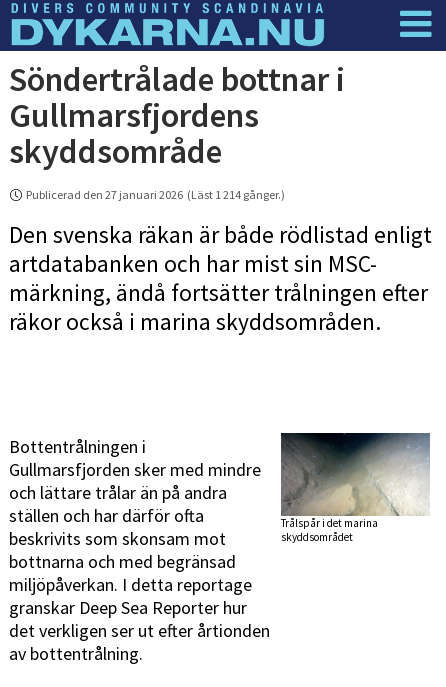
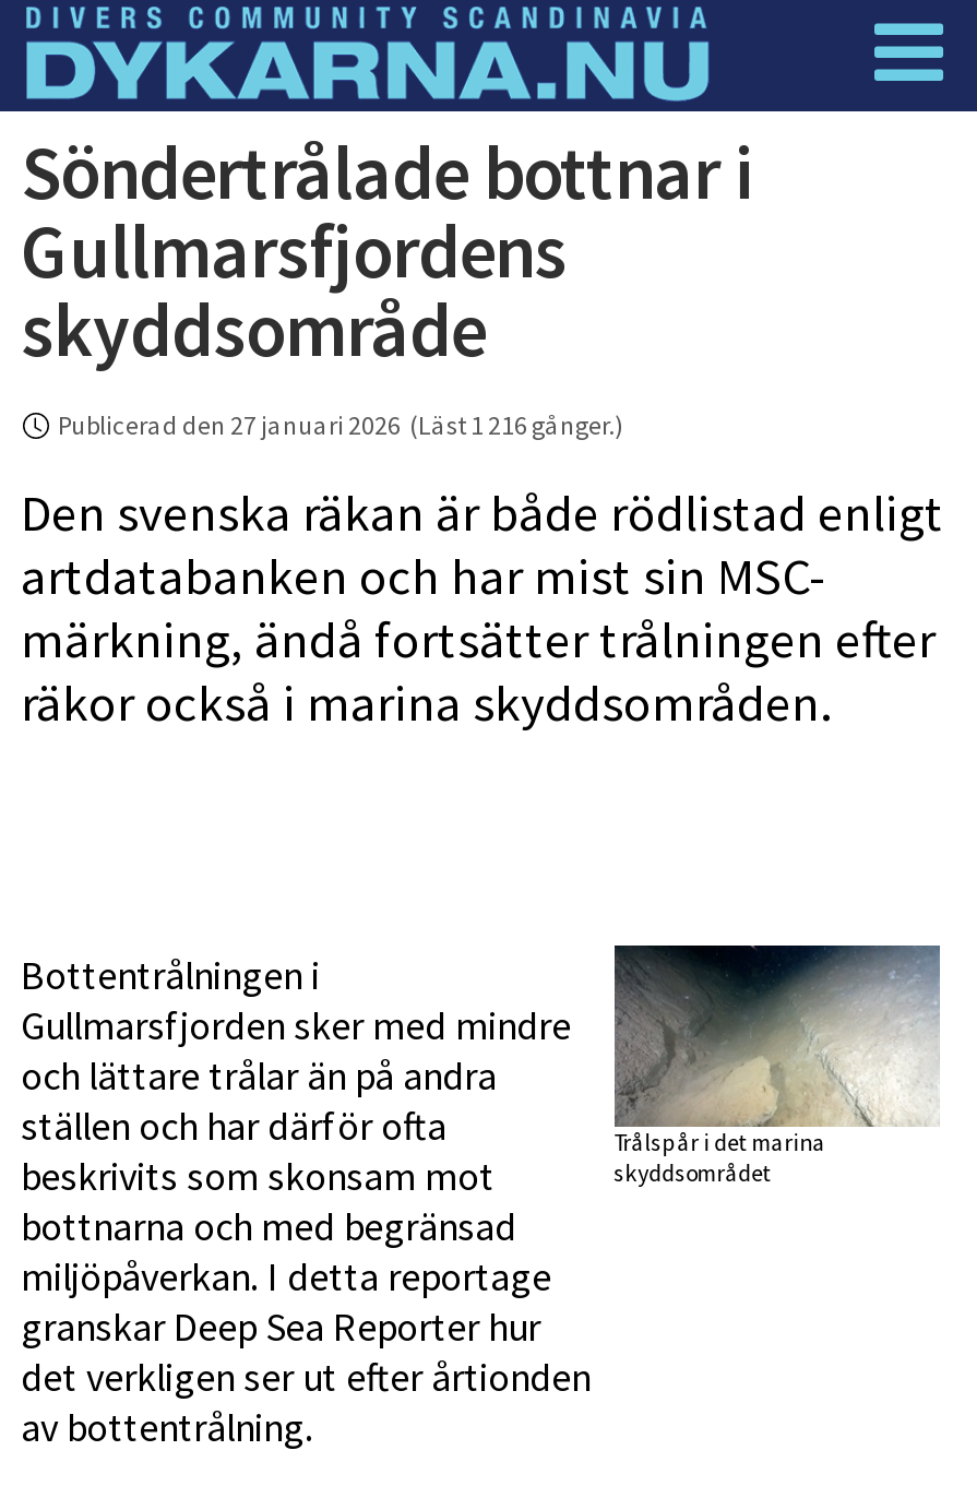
[26,187,285,202] Publicerad den 27 januari 2026 (Läst 1 214 gånger.) -> [58,408,623,441] Publicerad den 27 januari 2026 (Läst 1 216 gånger.)

